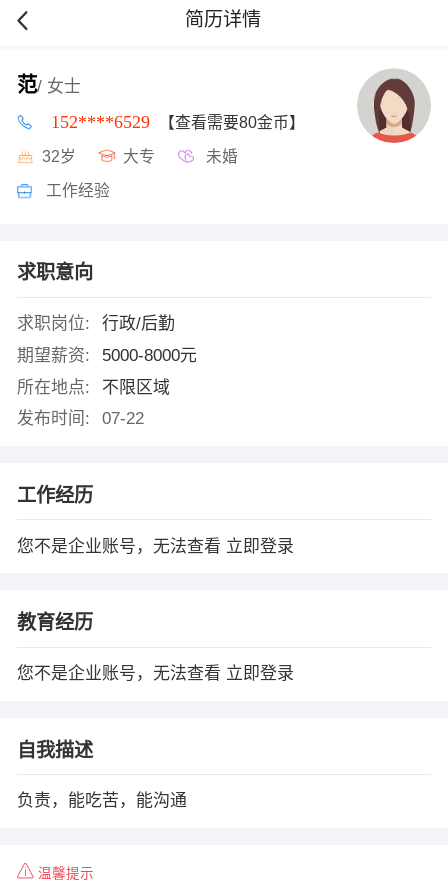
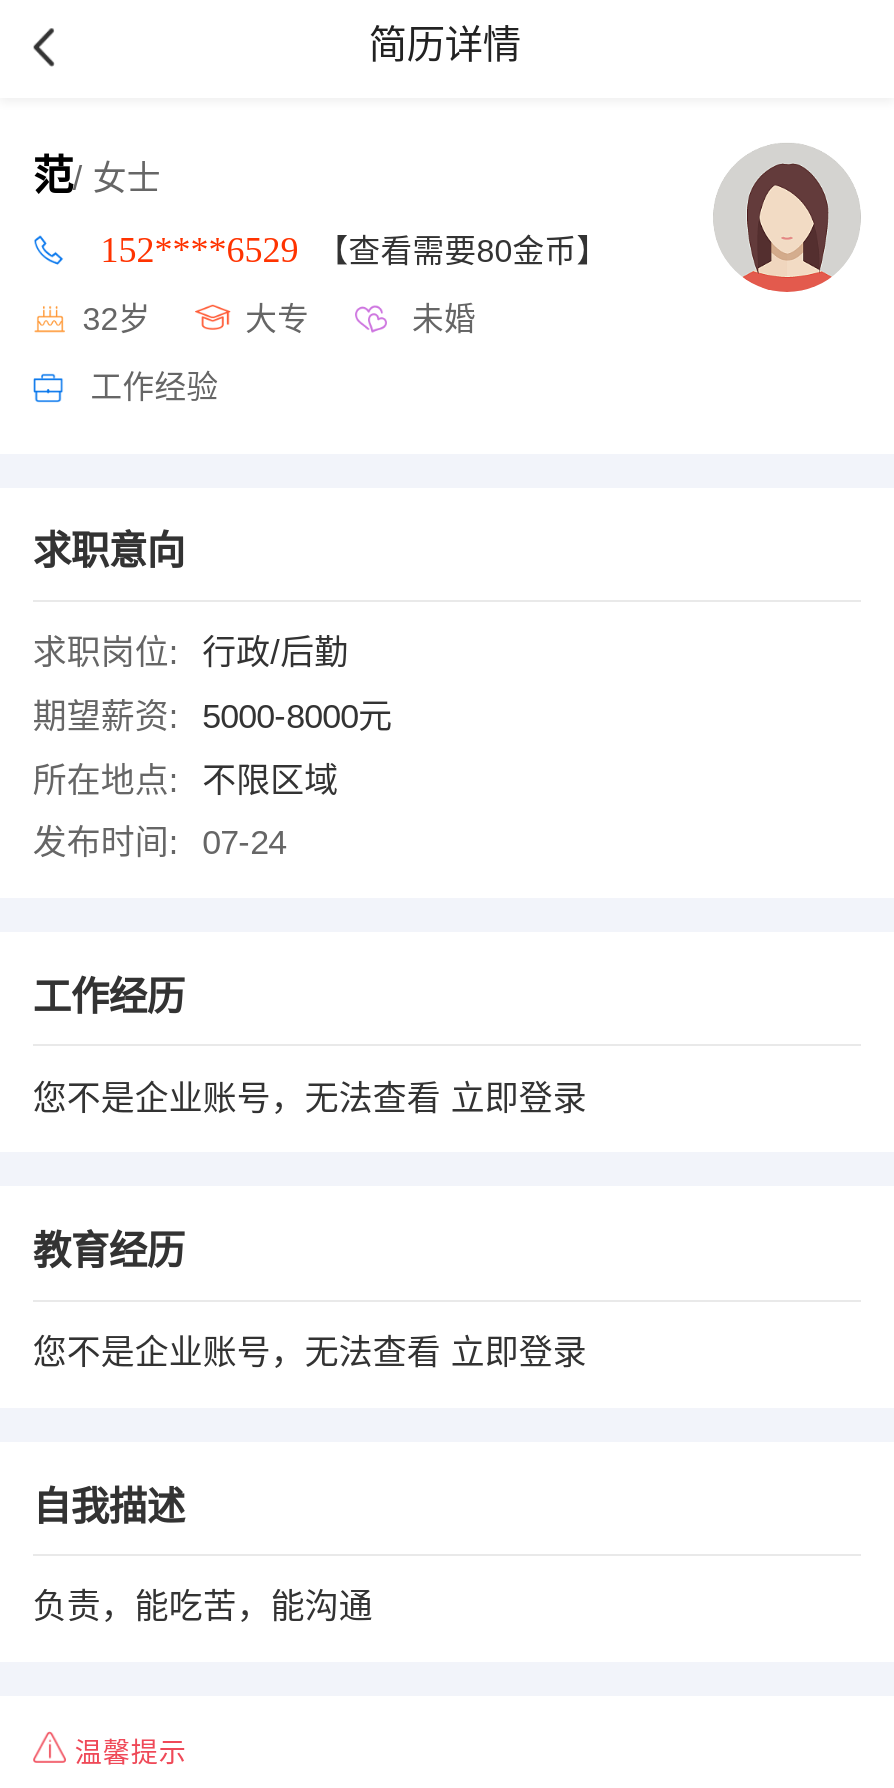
[17,409,144,428] 发布时间: 07-22 -> [33,825,286,863] 发布时间: 07-24

